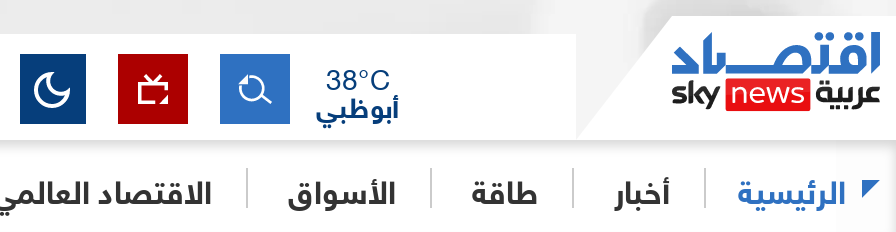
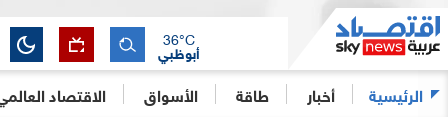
[326,49,390,99] 38°C -> [163,24,195,49] 36°C

